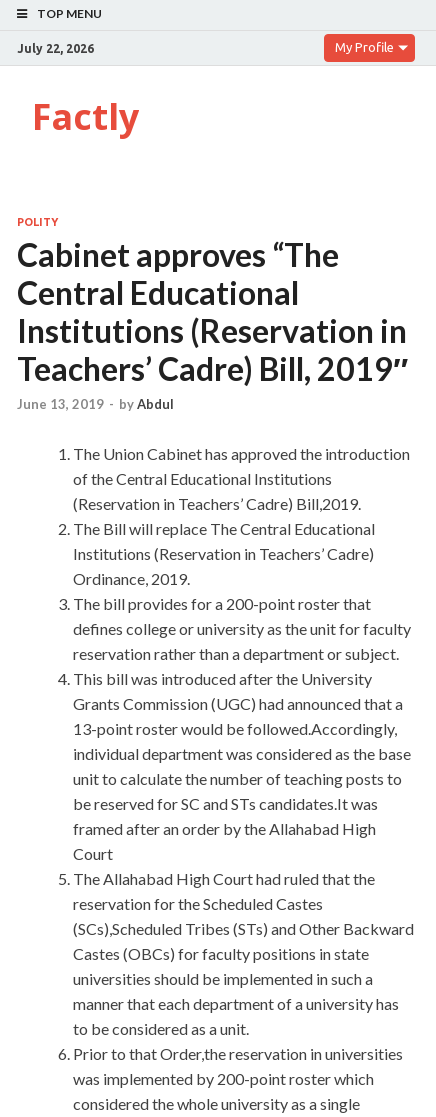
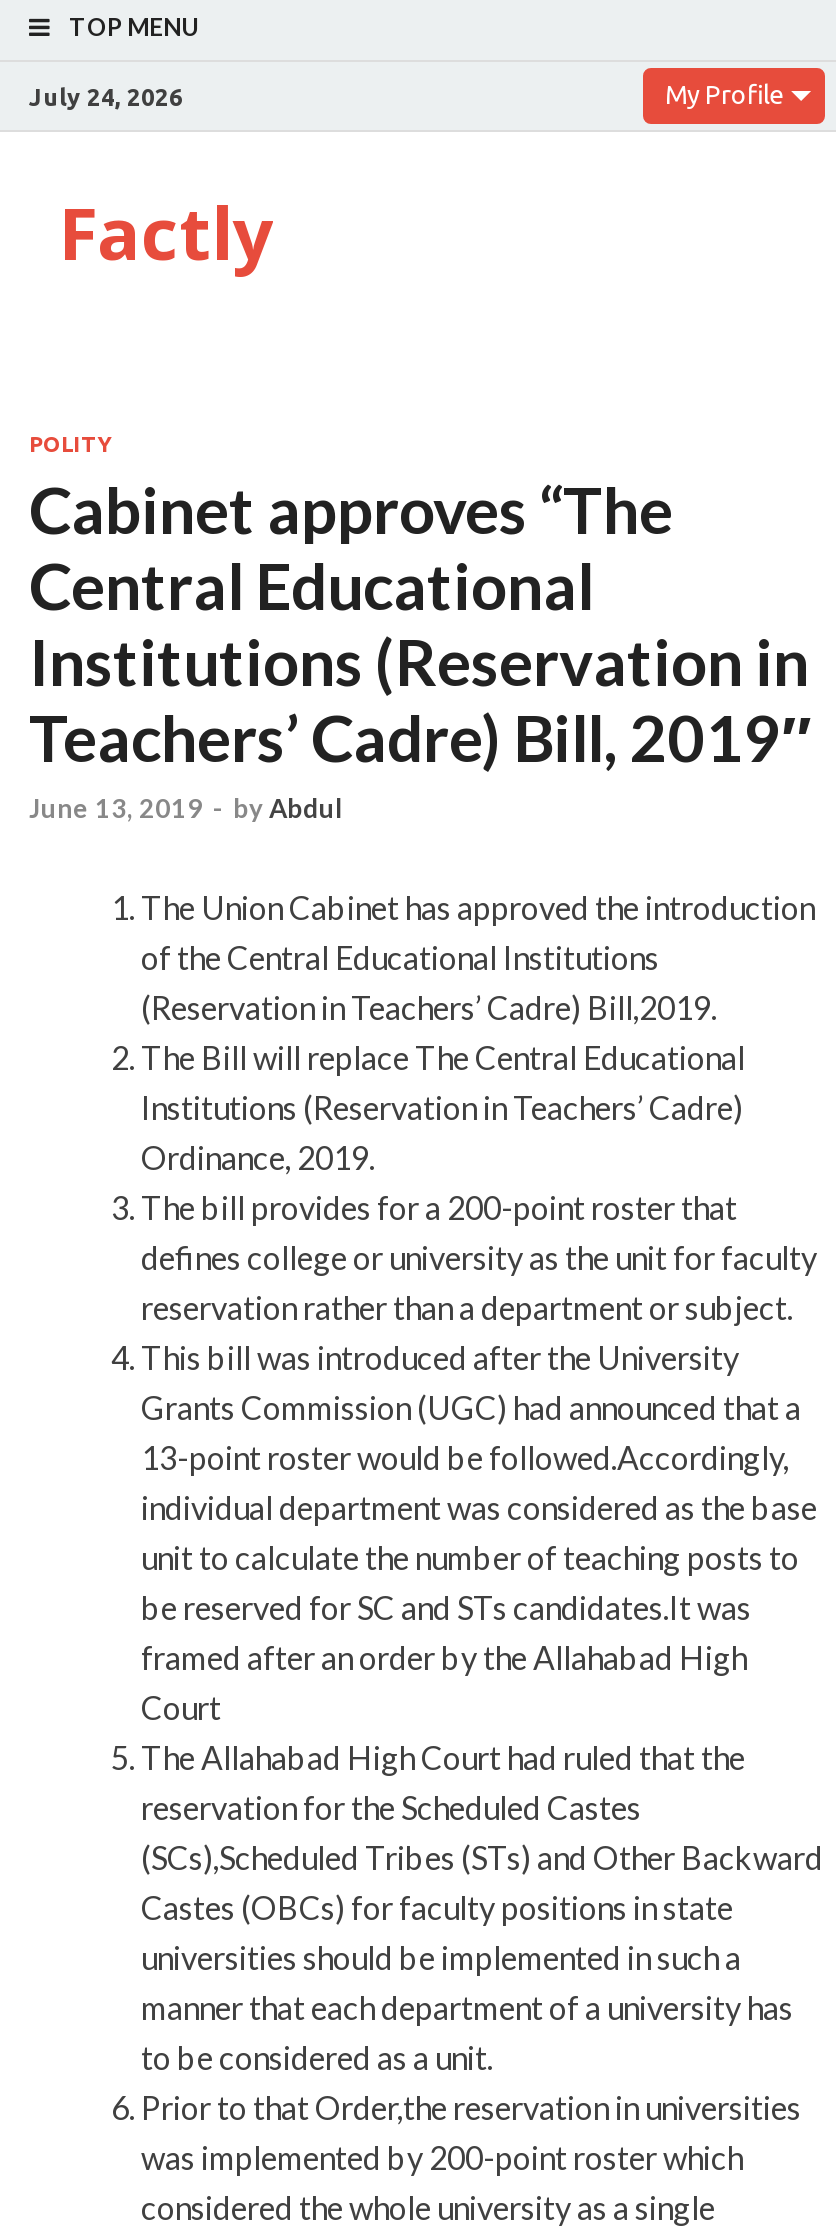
[17,41,94,54] July 22, 2026 -> [29,83,183,109] July 24, 2026

